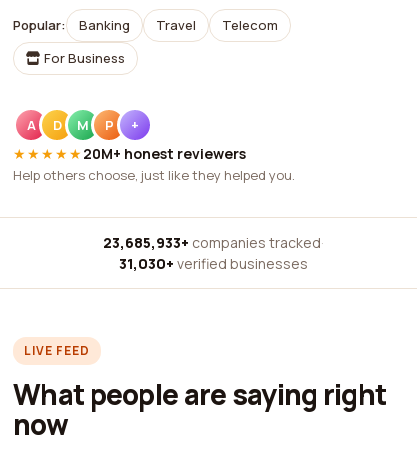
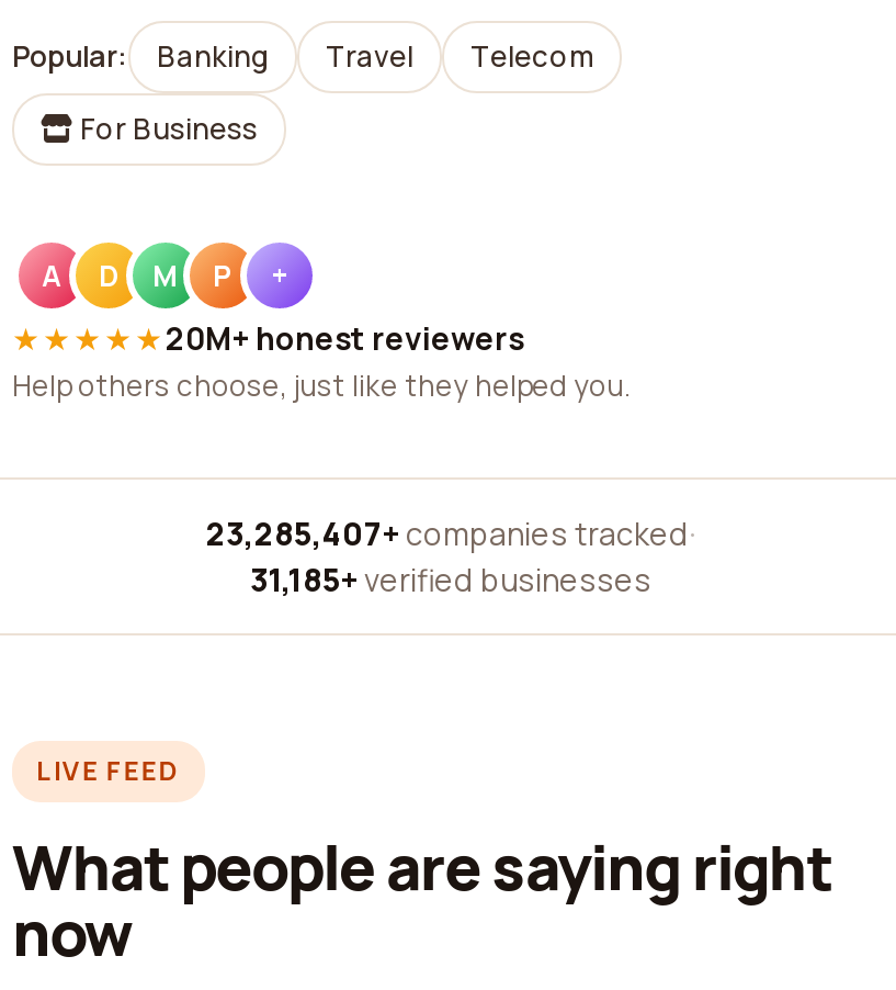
[102,233,323,252] 23,685,933+ companies tracked · -> [206,513,695,554] 23,285,407+ companies tracked ·
[118,254,307,273] 31,030+ verified businesses -> [250,559,651,600] 31,185+ verified businesses

